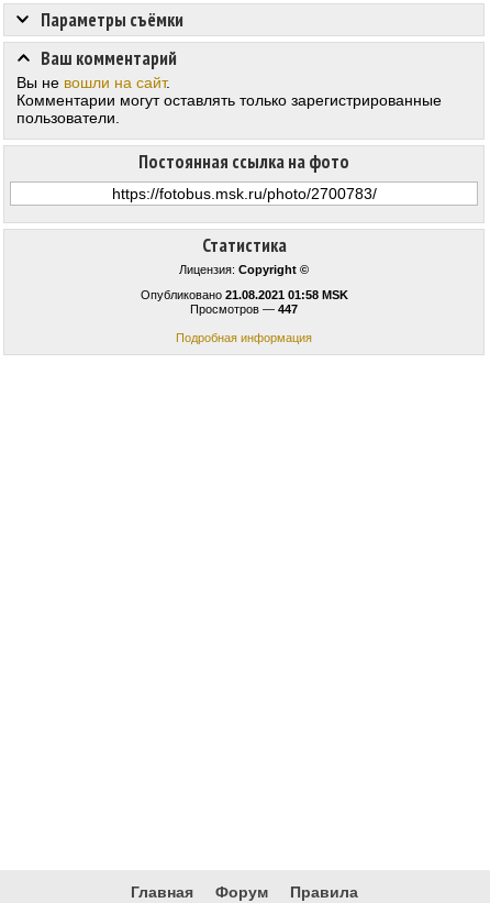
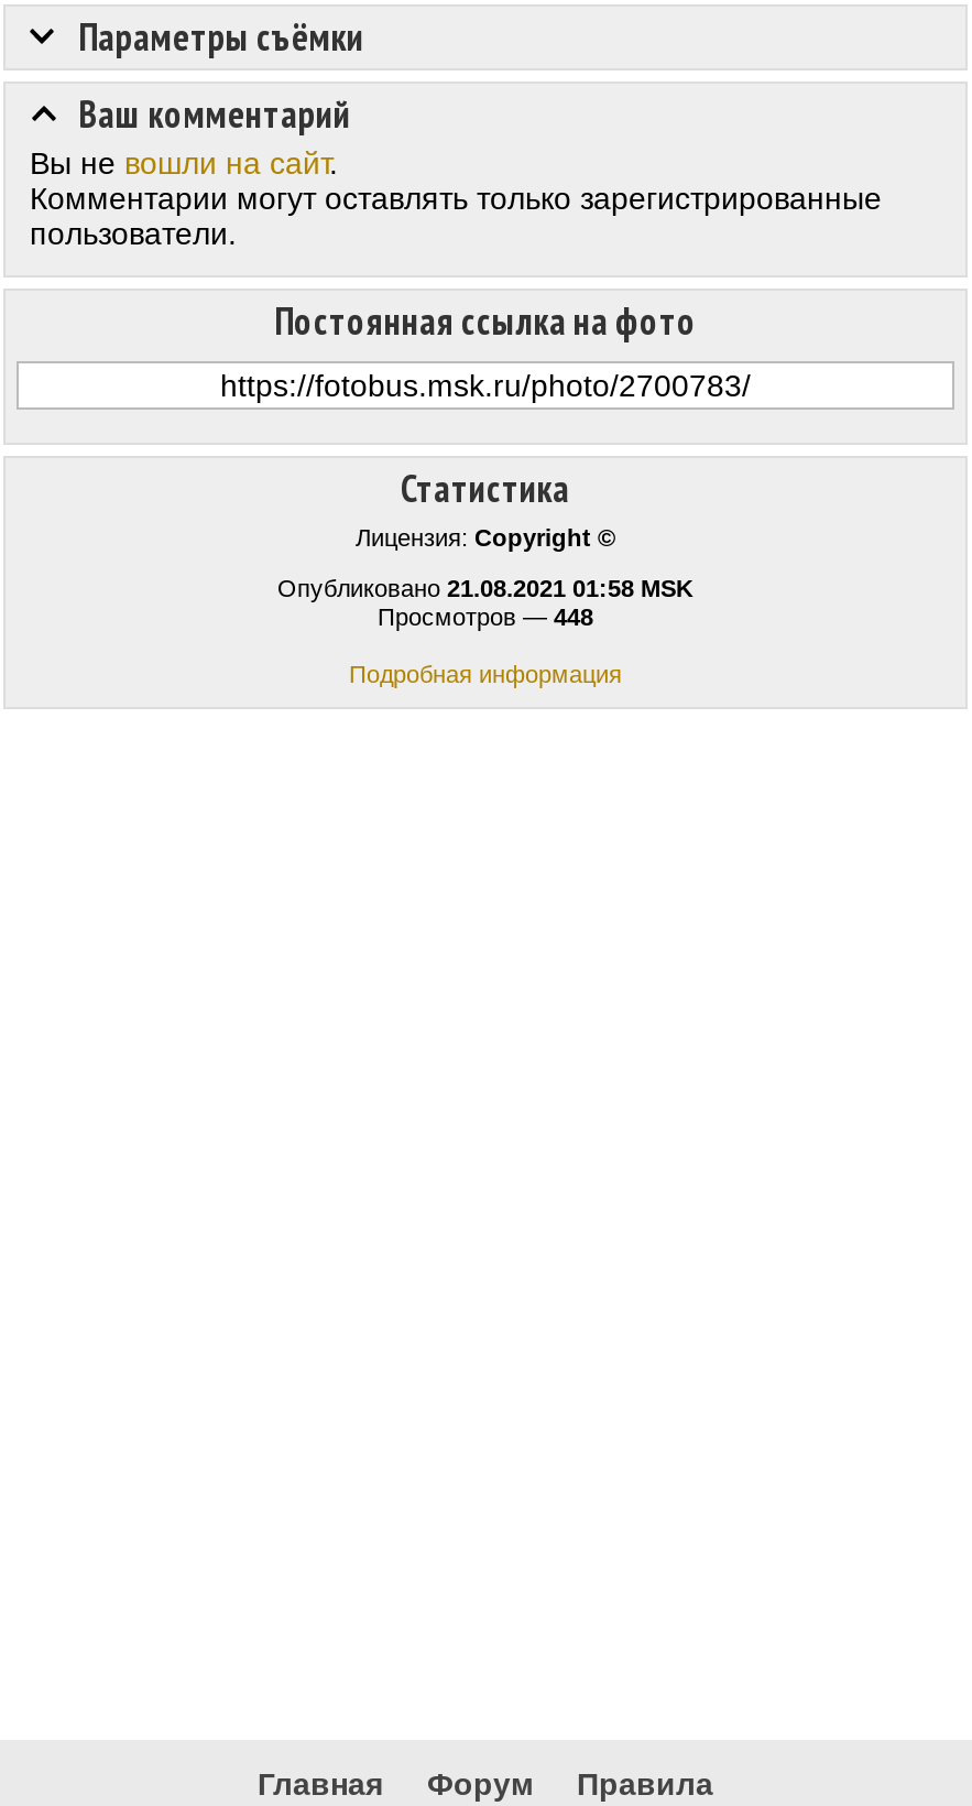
[190,303,298,316] Просмотров — 447 -> [378,604,593,630] Просмотров — 448

